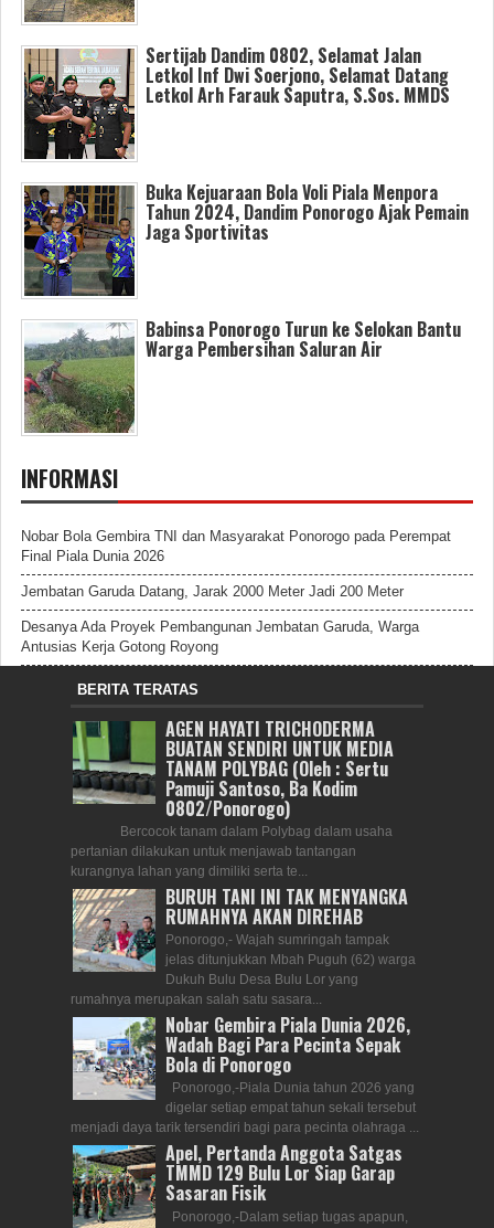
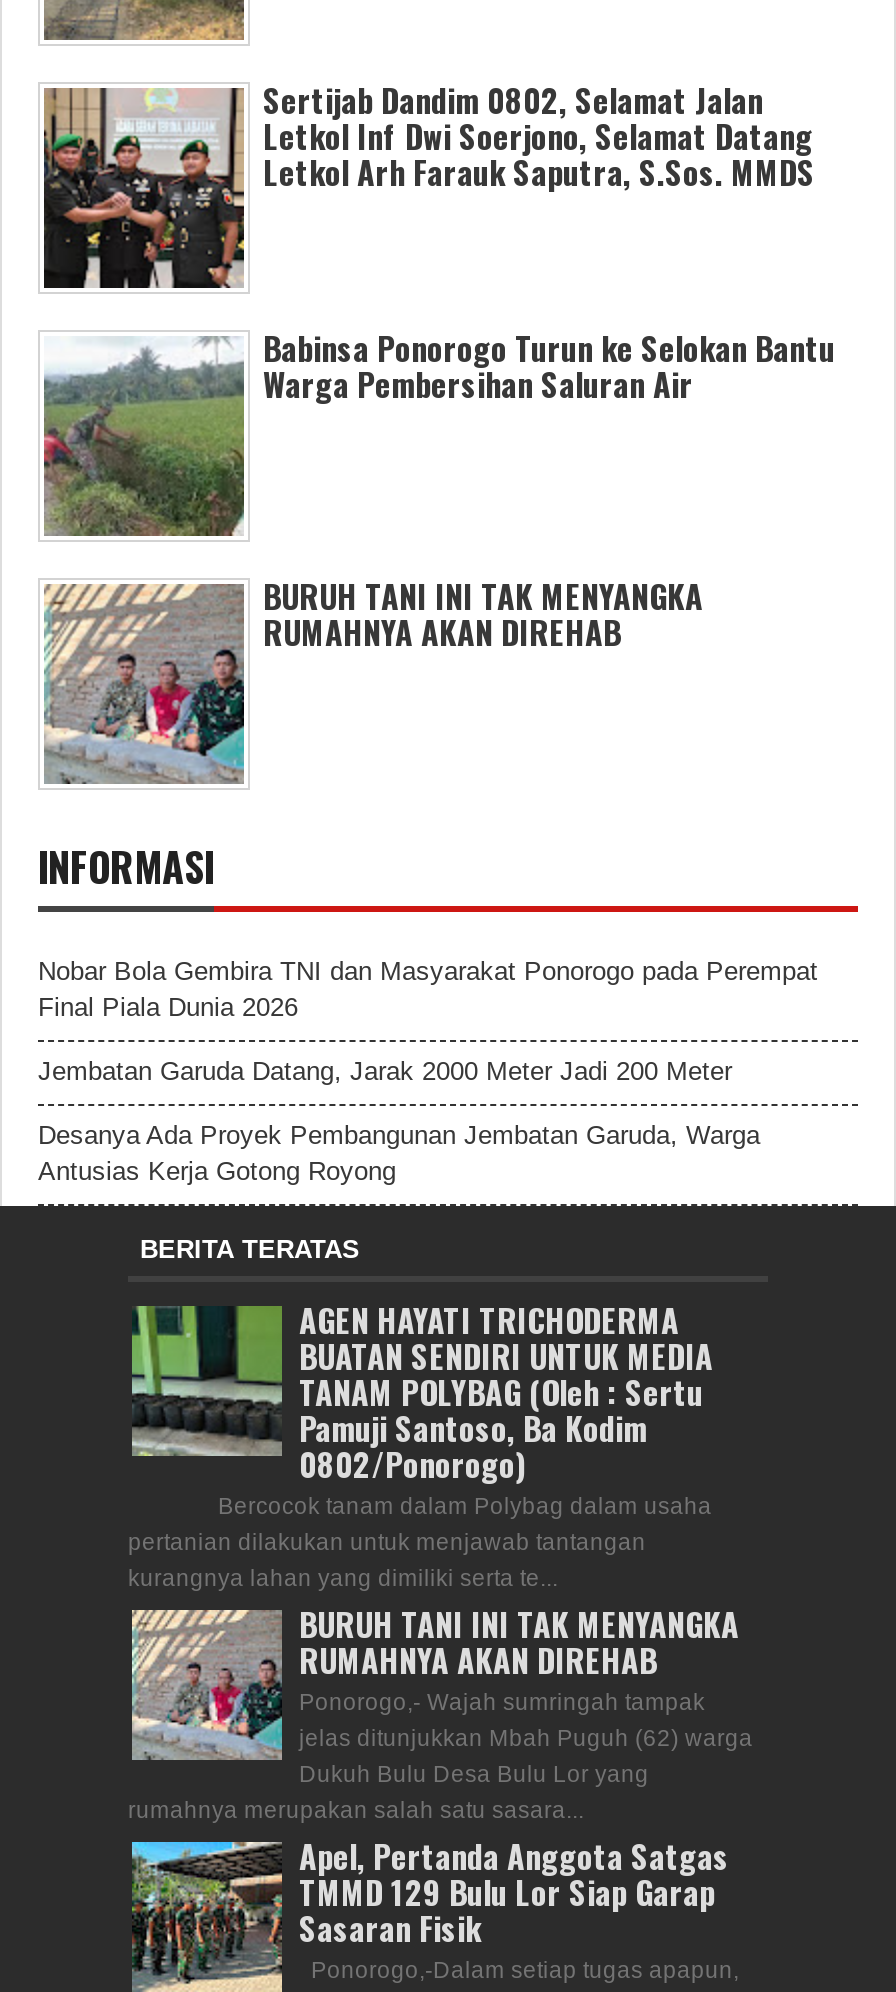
[23,179,468,297] [image] | Buka Kejuaraan Bola Voli Piala Menpora | Tahun 2024, Dandim Ponorogo Ajak Pemain | Jaga Sportivitas -> none
none -> [44,573,703,784] [image] | BURUH TANI INI TAK MENYANGKA | RUMAHNYA AKAN DIREHAB
[71,1012,419,1135] [image] | Nobar Gembira Piala Dunia 2026, | Wadah Bagi Para Pecinta Sepak | Bola di Ponorogo | Ponorogo,-Piala Dunia tahun 2026 yang | digelar setiap empat tahun sekali tersebut | menjadi daya tarik tersendiri bagi para pecinta olahraga ... -> none

